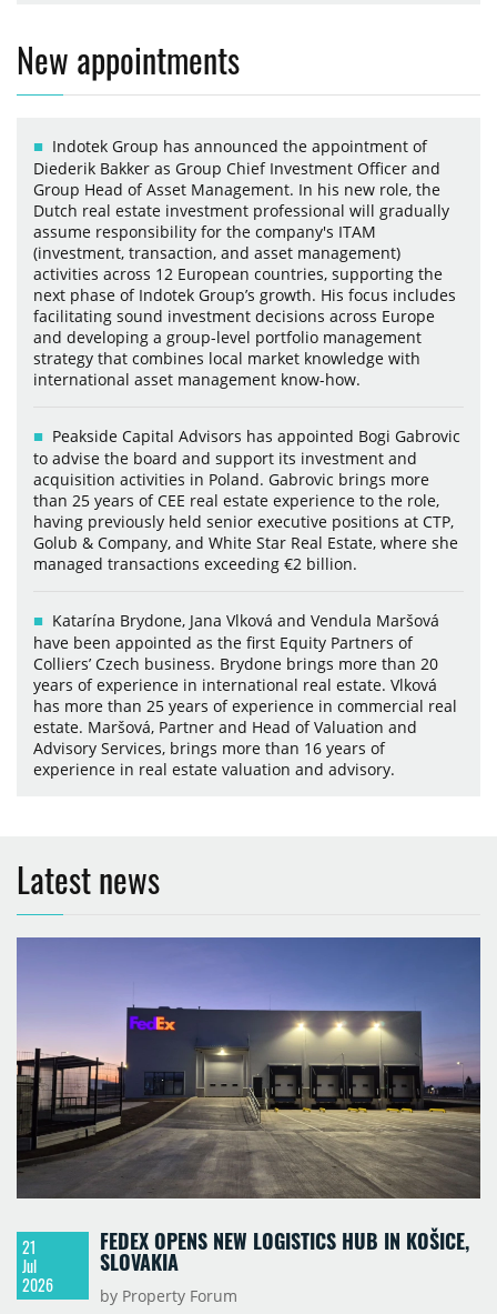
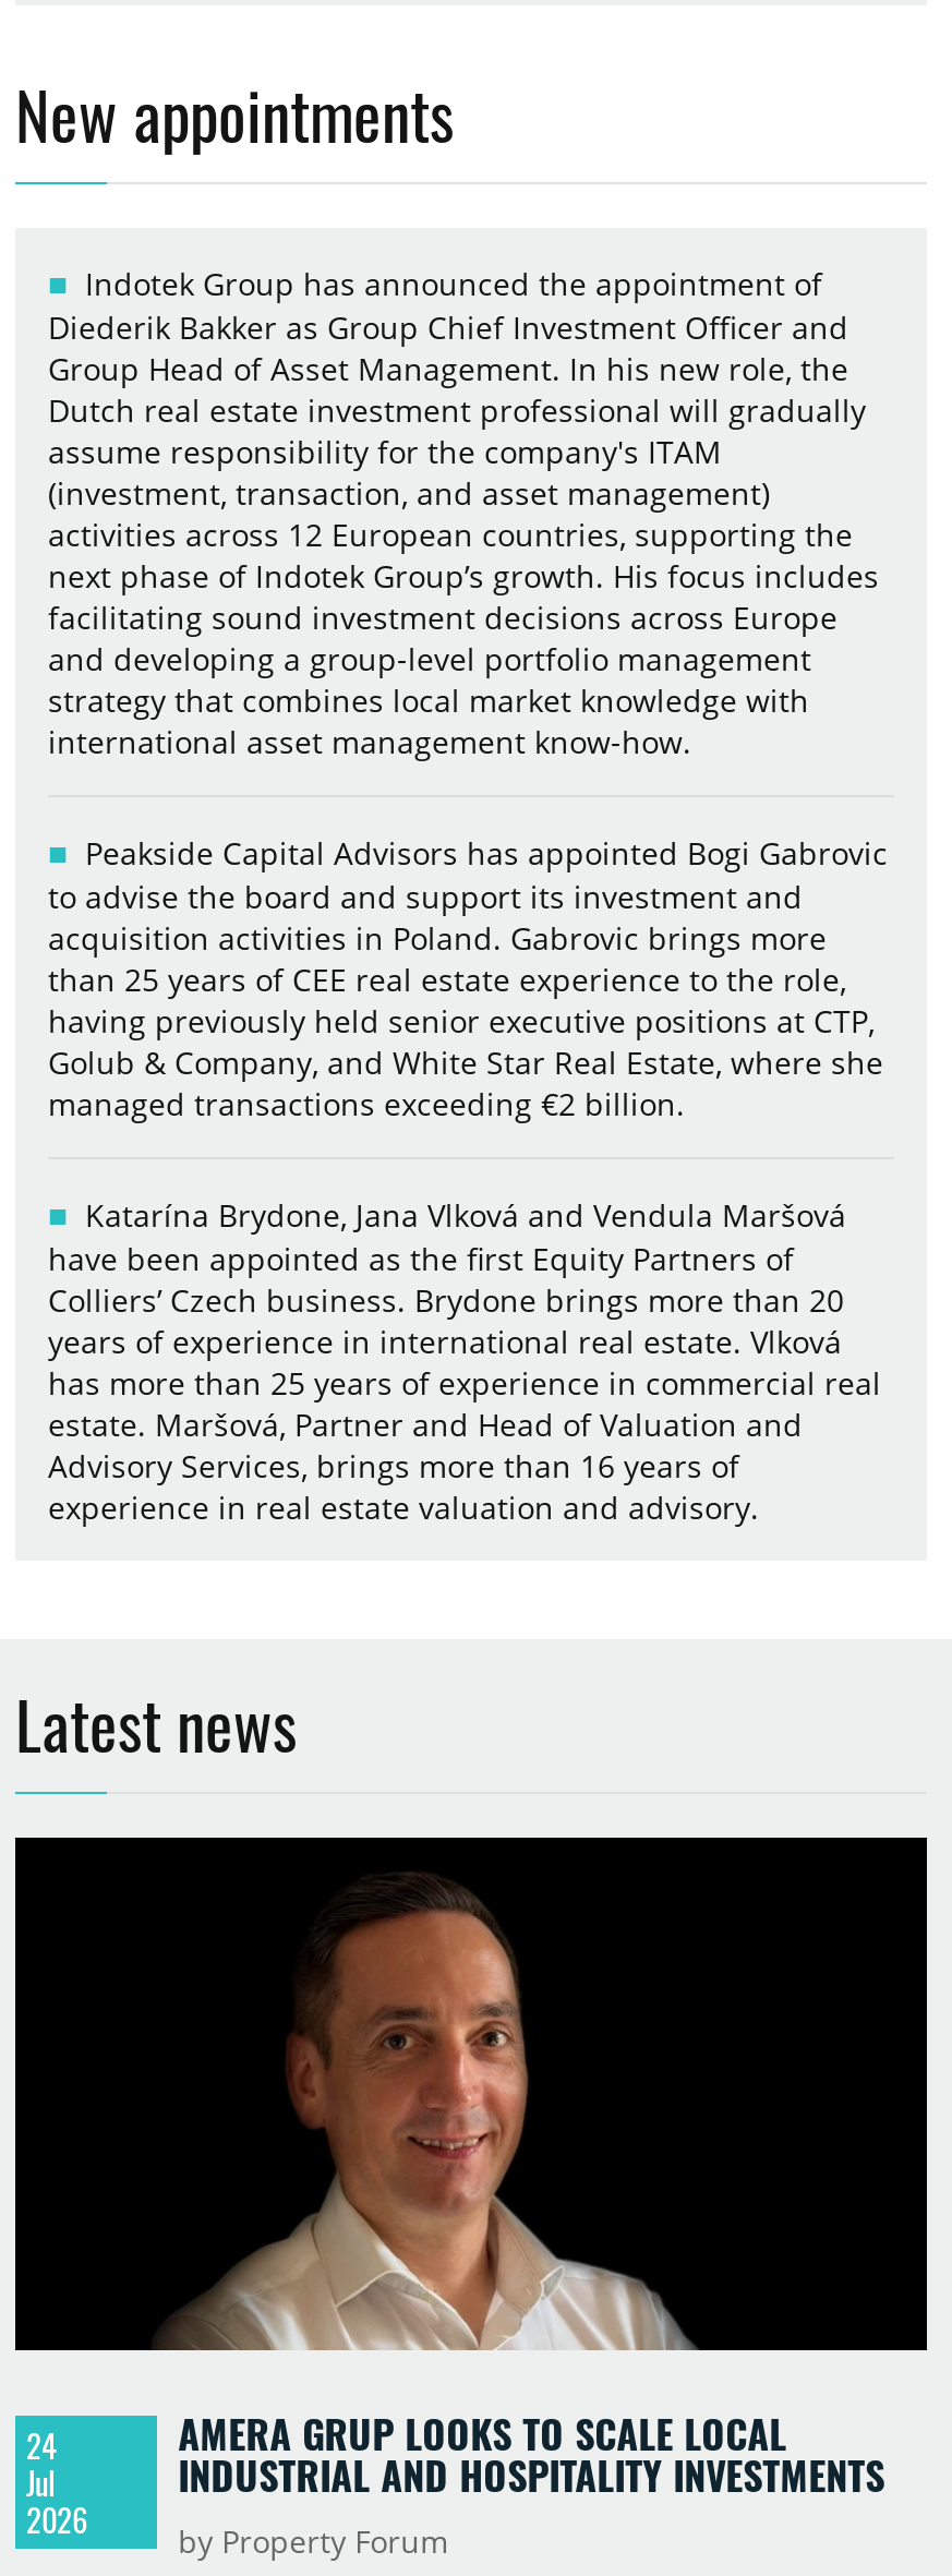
[16,936,481,1276] [image] | FEDEX OPENS NEW LOGISTICS HUB IN KOŠICE, | SLOVAKIA -> [13,1835,929,2503] [image] | AMERA GRUP LOOKS TO SCALE LOCAL | INDUSTRIAL AND HOSPITALITY INVESTMENTS
[22,1235,37,1258] 21 -> [26,2422,57,2468] 24

